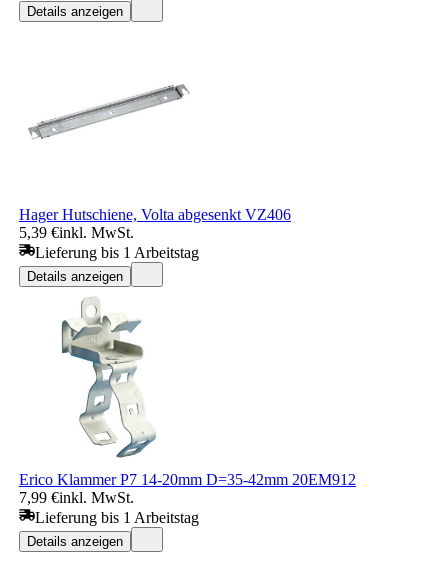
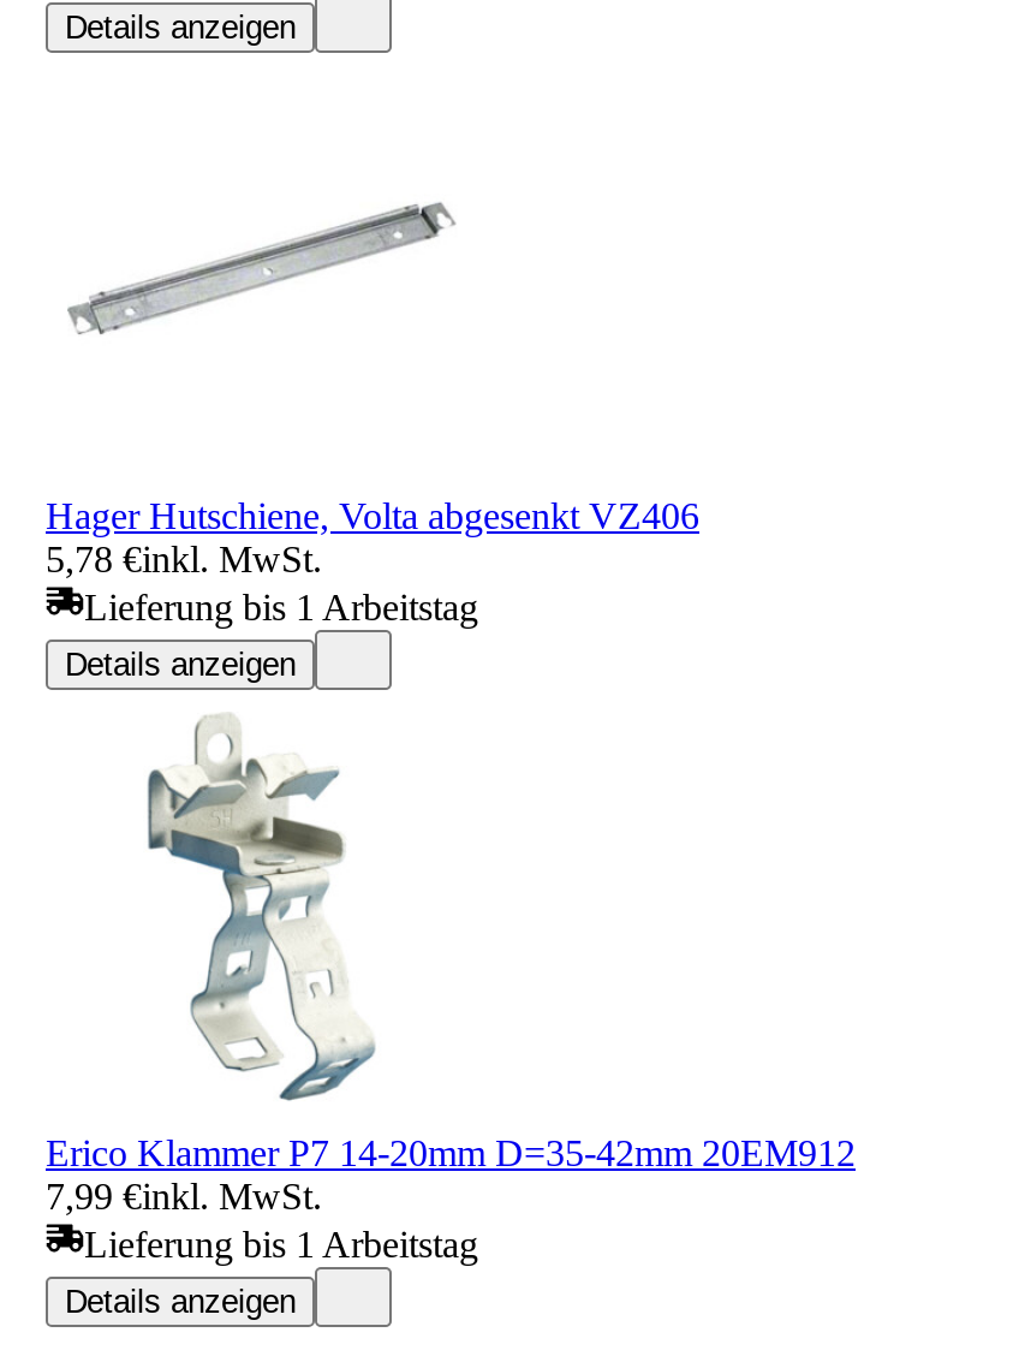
[19,224,134,241] 5,39 €inkl. MwSt. -> [46,538,322,579] 5,78 €inkl. MwSt.

